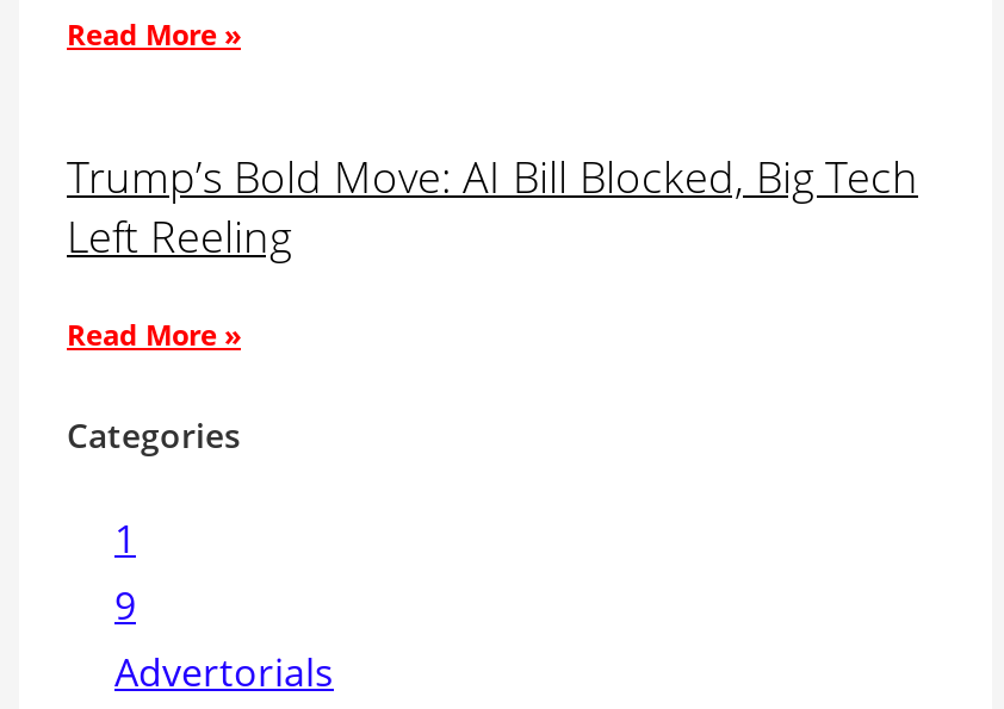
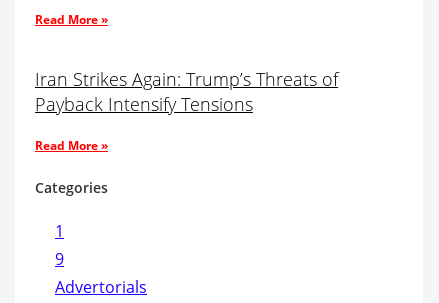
[67,148,918,265] Trump’s Bold Move: AI Bill Blocked, Big Tech | Left Reeling -> [35,67,338,116] Iran Strikes Again: Trump’s Threats of | Payback Intensify Tensions

